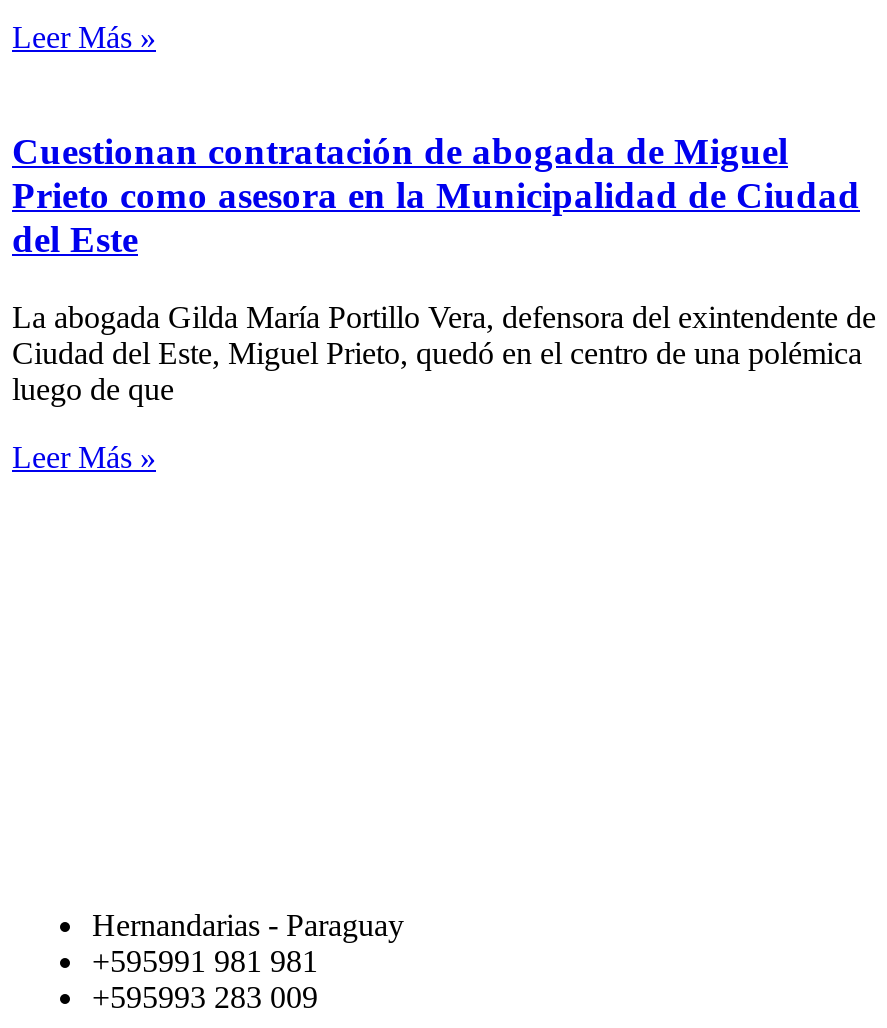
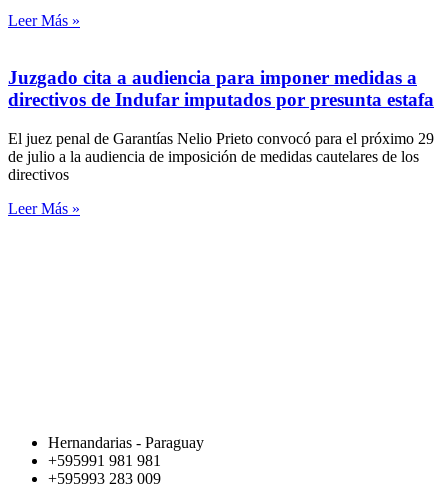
[12,130,860,260] Cuestionan contratación de abogada de Miguel | Prieto como asesora en la Municipalidad de Ciudad | del Este -> [8,67,434,110] Juzgado cita a audiencia para imponer medidas a | directivos de Indufar imputados por presunta estafa
[12,300,876,406] La abogada Gilda María Portillo Vera, defensora del exintendente de | Ciudad del Este, Miguel Prieto, quedó en el centro de una polémica | luego de que -> [8,130,434,183] El juez penal de Garantías Nelio Prieto convocó para el próximo 29 | de julio a la audiencia de imposición de medidas cautelares de los | directivos

